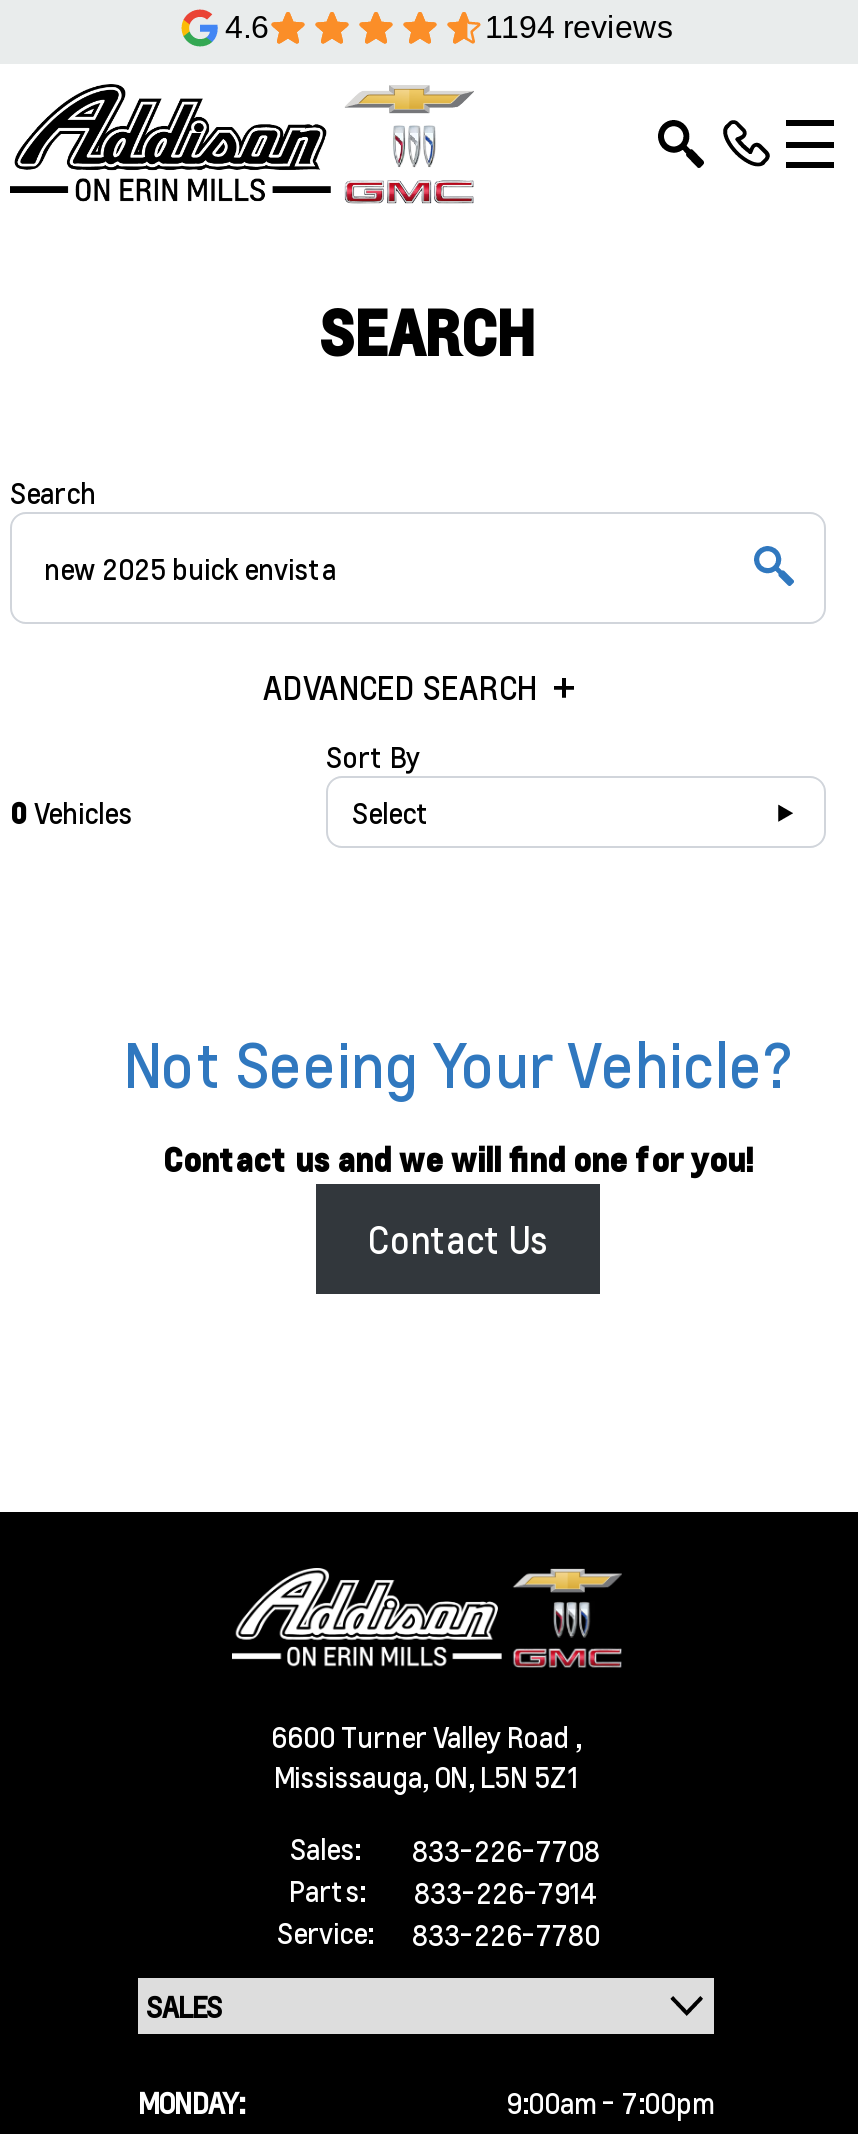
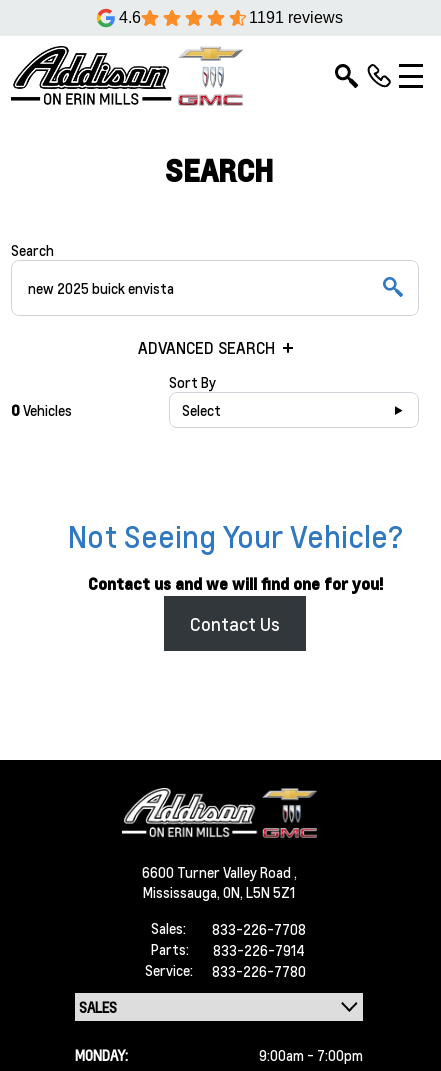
[485,10,673,44] 1194 reviews -> [248,9,342,26] 1191 reviews

